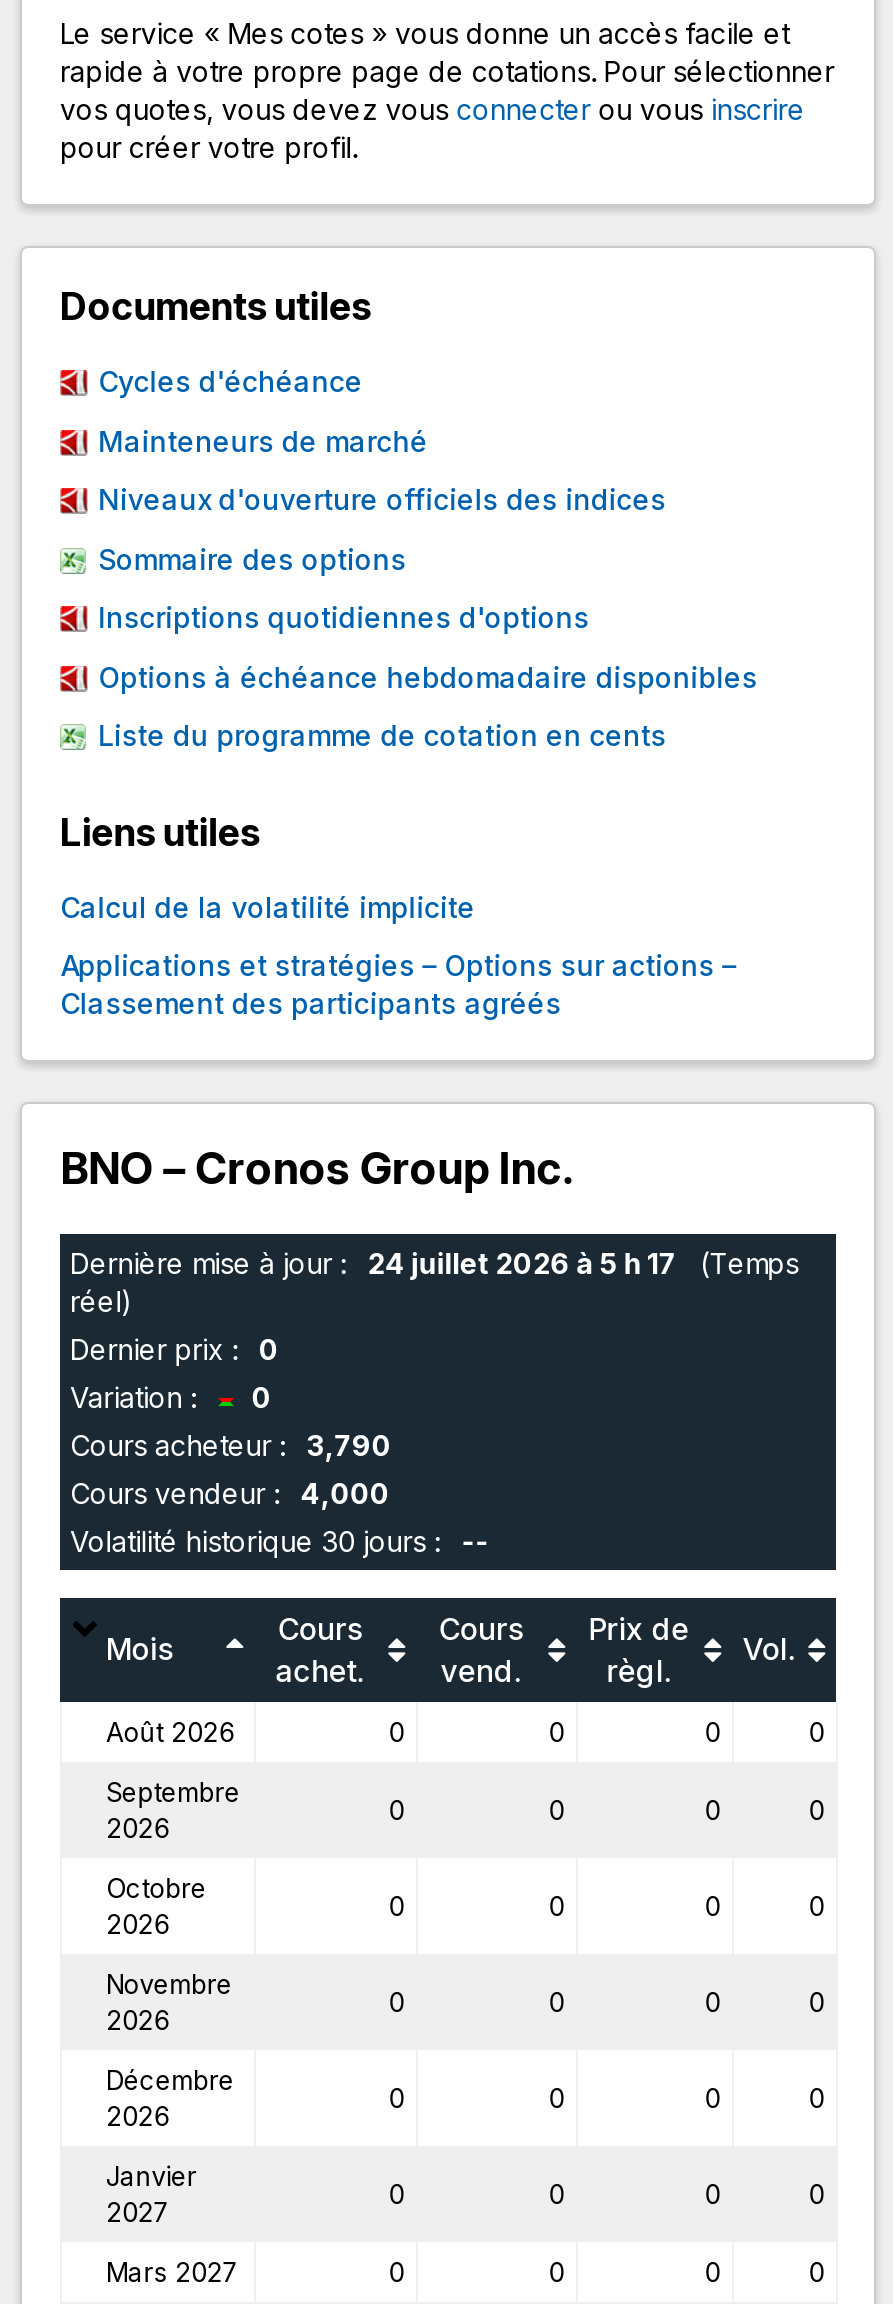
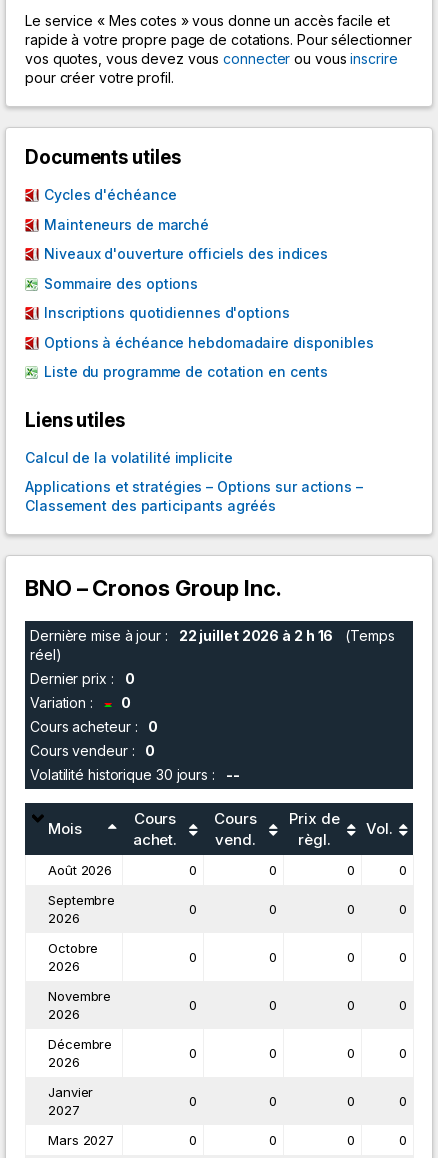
[70,1246,799,1280] Dernière mise à jour : 24 juillet 2026 à 5 h 17 (Temps -> [30,627,394,644] Dernière mise à jour : 22 juillet 2026 à 2 h 16 (Temps
[70,1428,392,1462] Cours acheteur : 3,790 -> [30,718,158,735] Cours acheteur : 0
[70,1476,390,1510] Cours vendeur : 4,000 -> [30,742,155,759] Cours vendeur : 0

